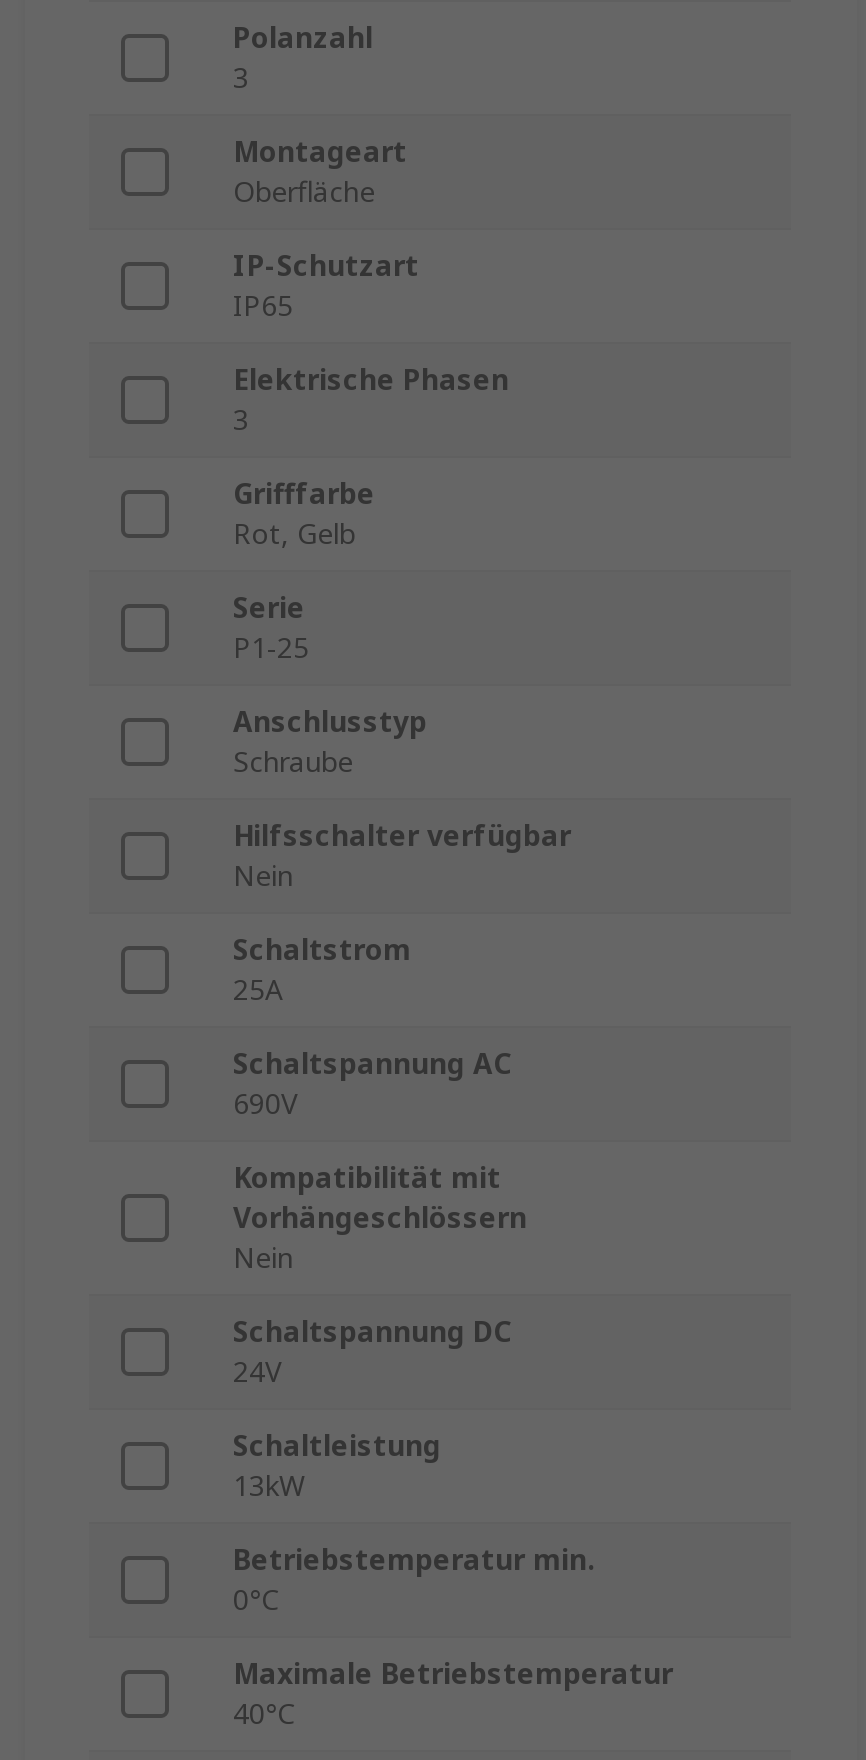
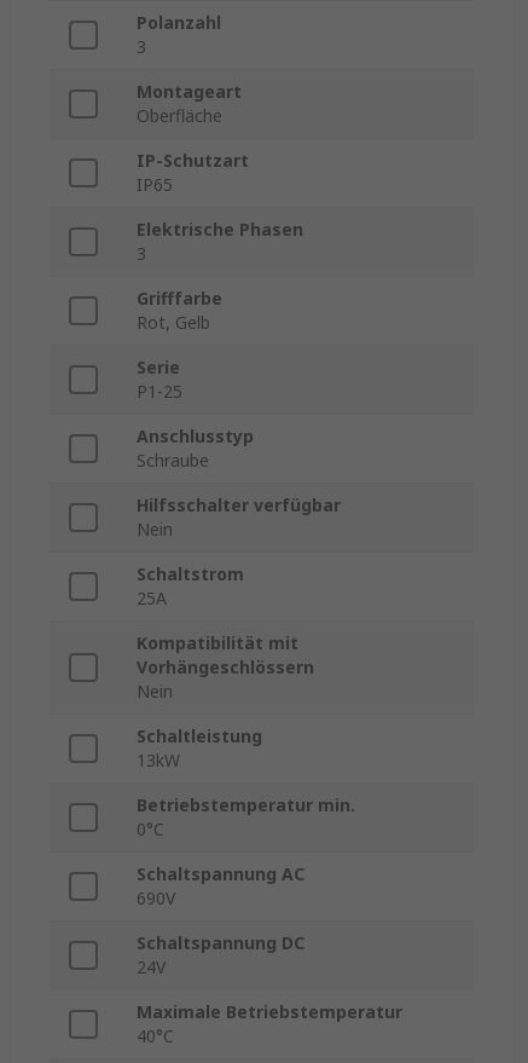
moved [233,1045,511,1123] -> [137,863,304,910]: Schaltspannung AC | 690V
moved [233,1159,527,1277] -> [137,632,314,703]: Kompatibilität mit | Vorhängeschlössern | Nein
moved [233,1313,511,1391] -> [137,932,304,979]: Schaltspannung DC | 24V
moved [233,1427,595,1619] -> [137,725,355,841]: Schaltleistung | 13kW | Betriebstemperatur min. | 0°C

